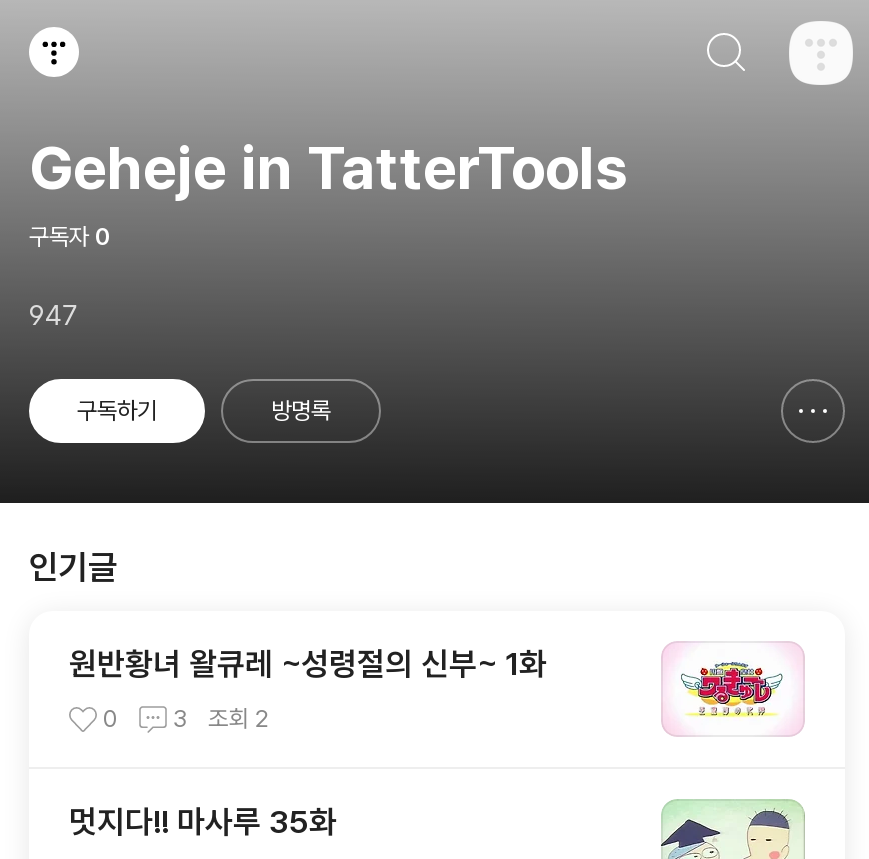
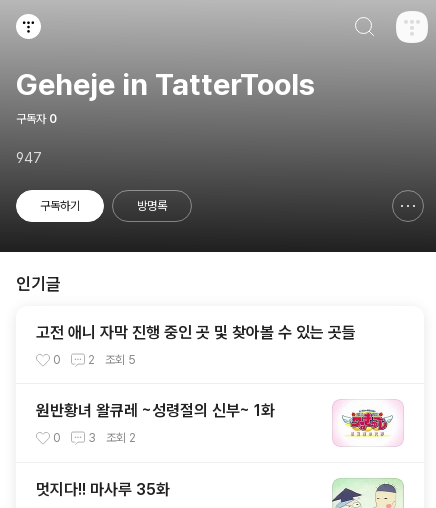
none -> [36,323,356,367] 고전 애니 자막 진행 중인 곳 및 찾아볼 수 있는 곳들 | 0 | 2 | 조회 5

